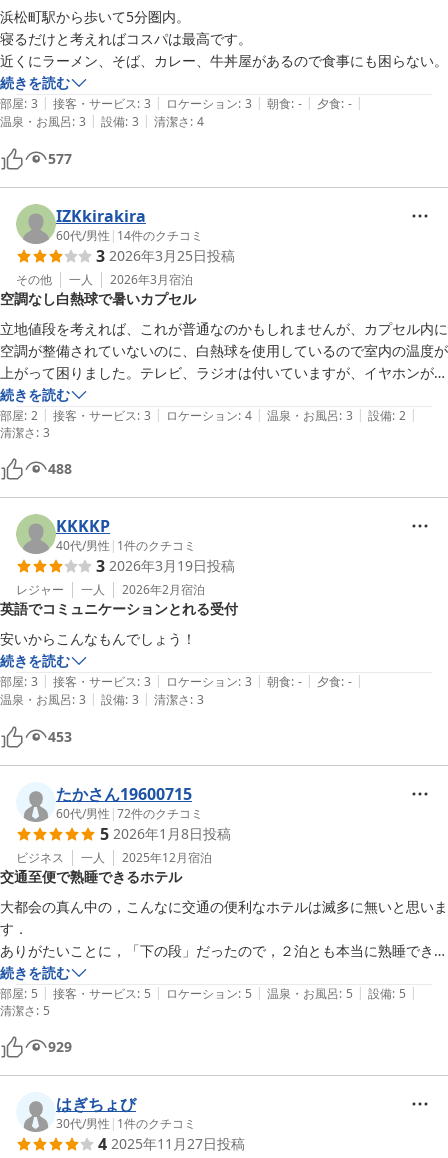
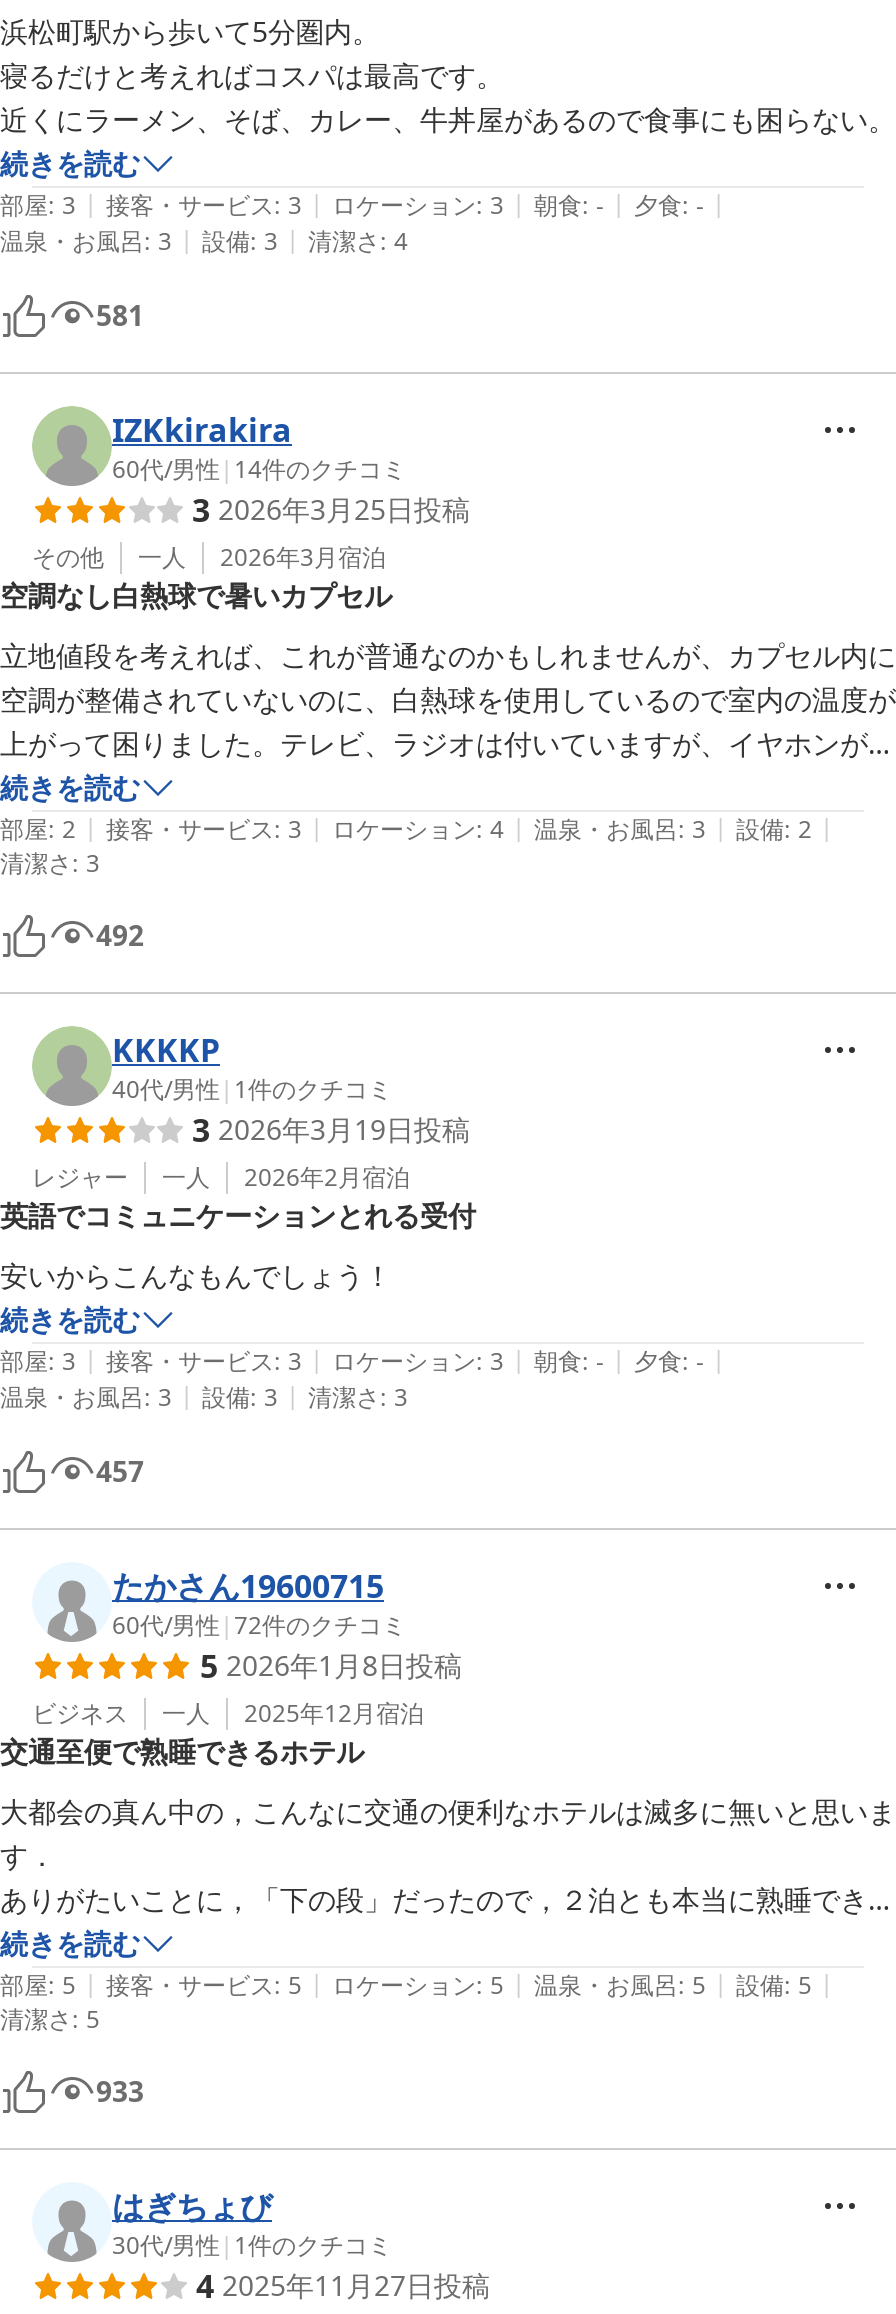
[48,149,72,168] 577 -> [96,296,144,334] 581
[48,459,72,478] 488 -> [96,916,144,954] 492
[48,727,72,746] 453 -> [96,1452,144,1490] 457
[48,1037,72,1056] 929 -> [96,2072,144,2110] 933

